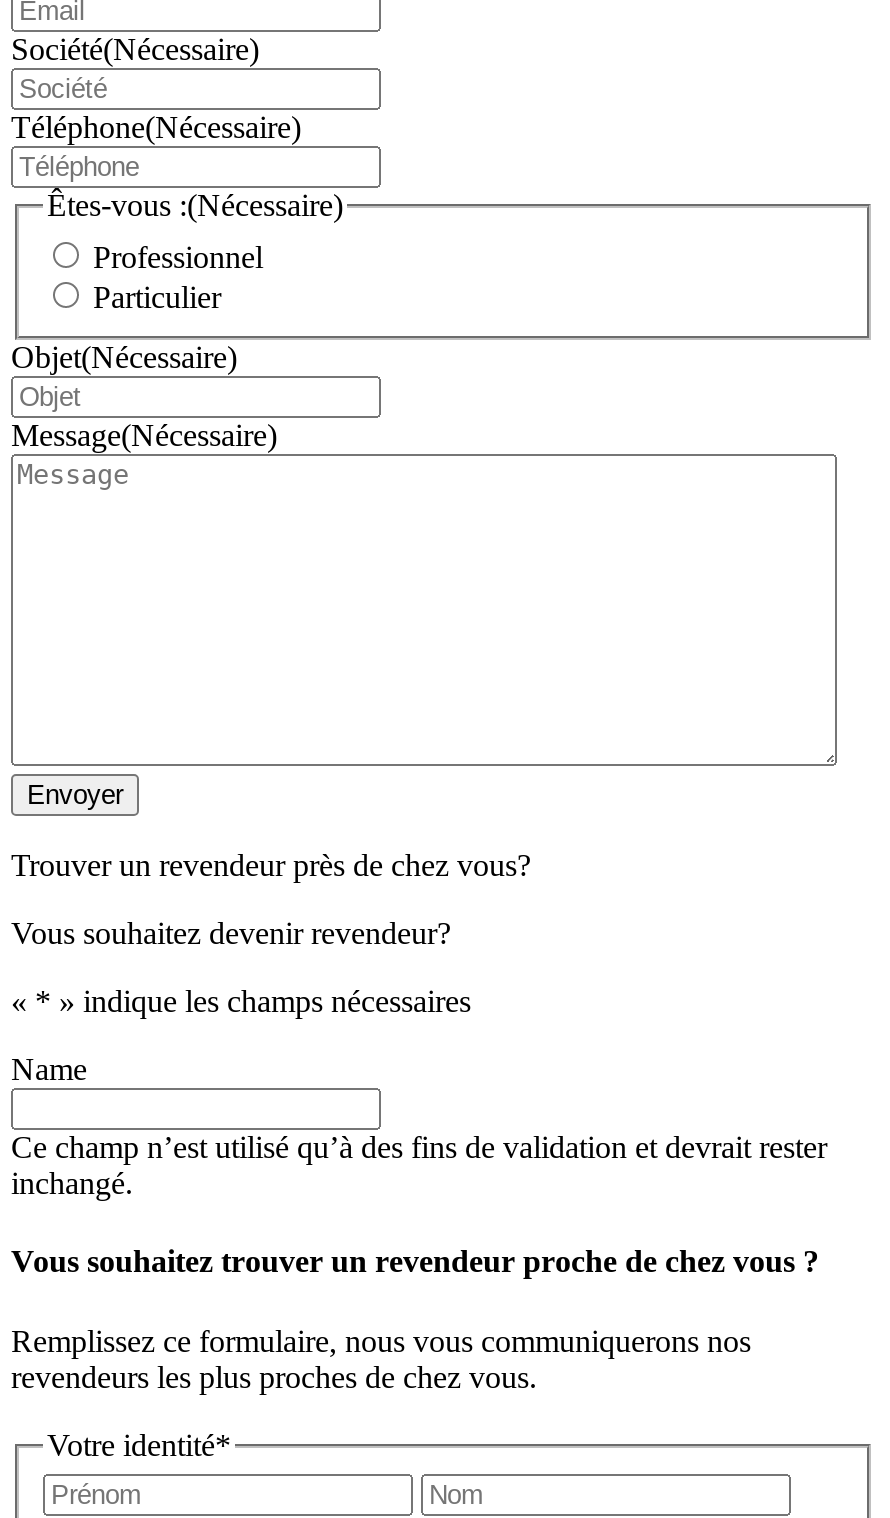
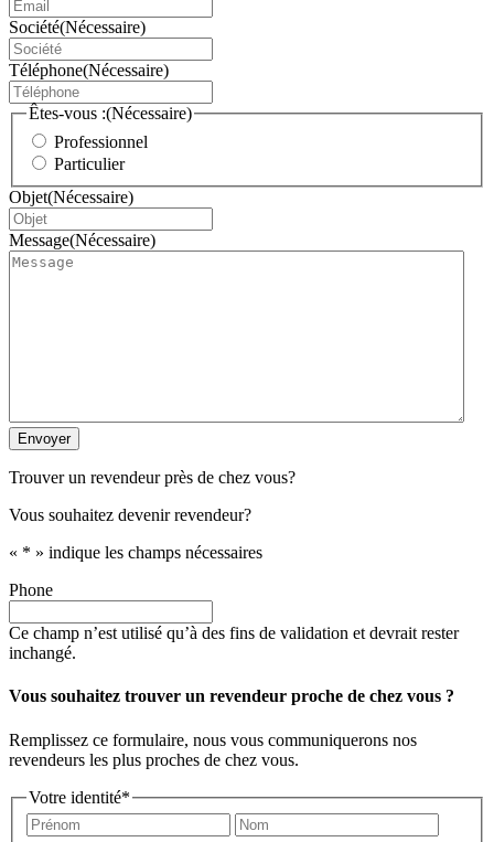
[11,1052,87,1086] Name -> [9,580,53,599] Phone

